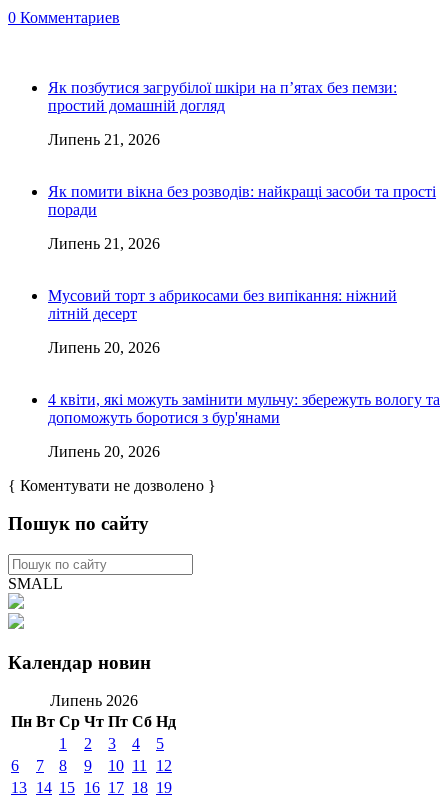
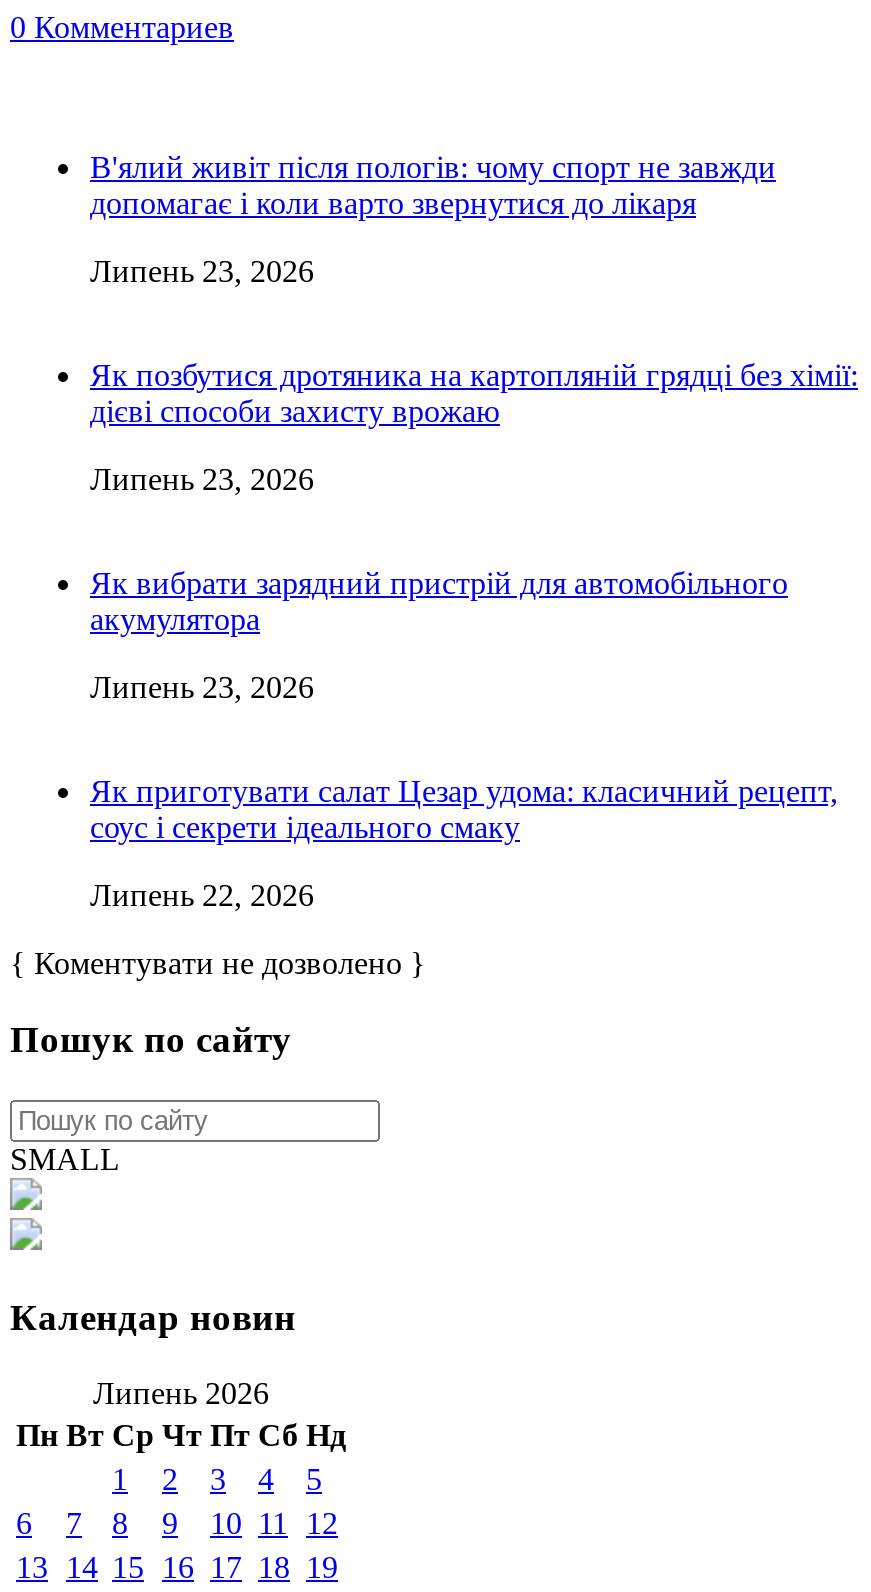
[48,78,397,113] Як позбутися загрубілої шкіри на п’ятах без пемзи: | простий домашній догляд -> [90,149,776,219] В'ялий живіт після пологів: чому спорт не завжди | допомагає і коли варто звернутися до лікаря
[48,130,160,147] Липень 21, 2026 -> [90,253,314,287] Липень 23, 2026
[48,182,436,217] Як помити вікна без розводів: найкращі засоби та прості | поради -> [90,357,858,427] Як позбутися дротяника на картопляній грядці без хімії: | дієві способи захисту врожаю
[48,234,160,251] Липень 21, 2026 -> [90,461,314,495] Липень 23, 2026
[48,286,397,321] Мусовий торт з абрикосами без випікання: ніжний | літній десерт -> [90,565,788,635] Як вибрати зарядний пристрій для автомобільного | акумулятора
[48,338,160,355] Липень 20, 2026 -> [90,669,314,703] Липень 23, 2026
[48,390,440,425] 4 квіти, які можуть замінити мульчу: збережуть вологу та | допоможуть боротися з бур'янами -> [90,773,838,843] Як приготувати салат Цезар удома: класичний рецепт, | соус і секрети ідеального смаку
[48,442,160,459] Липень 20, 2026 -> [90,877,314,911] Липень 22, 2026

